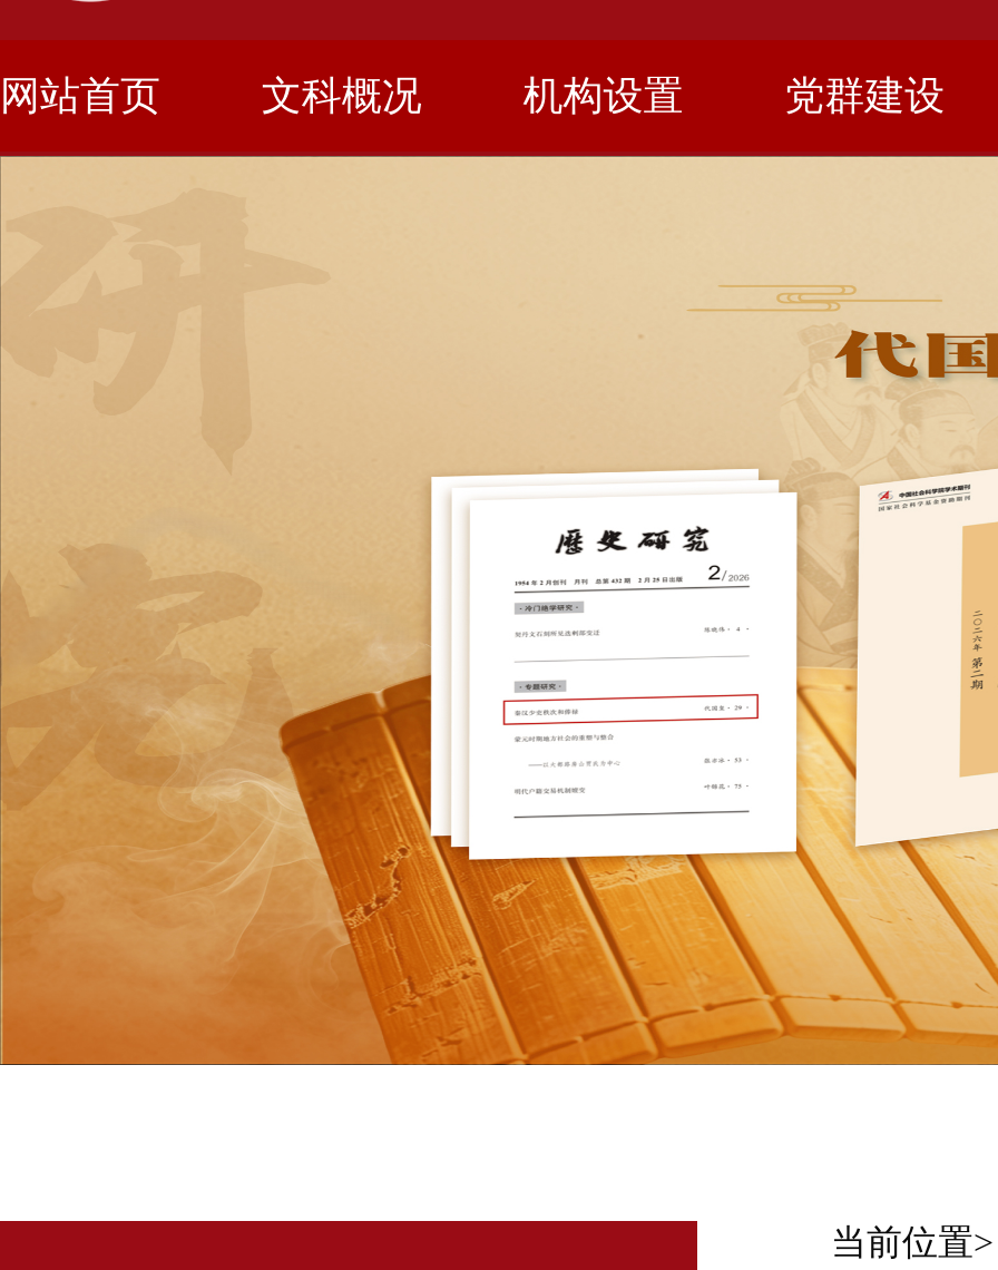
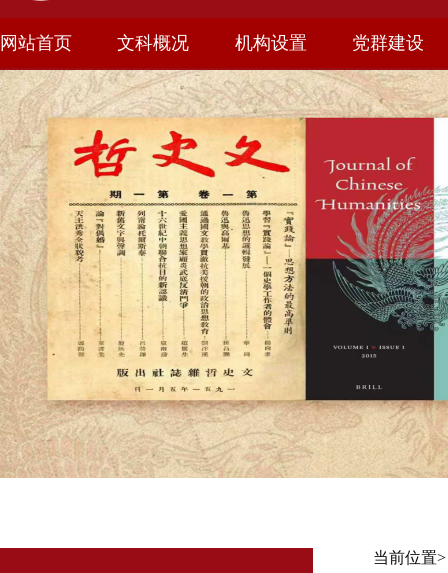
[7,156,991,1065] [image] -> [3,70,445,477] [image]

